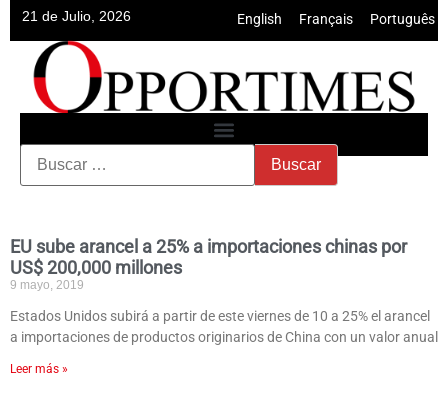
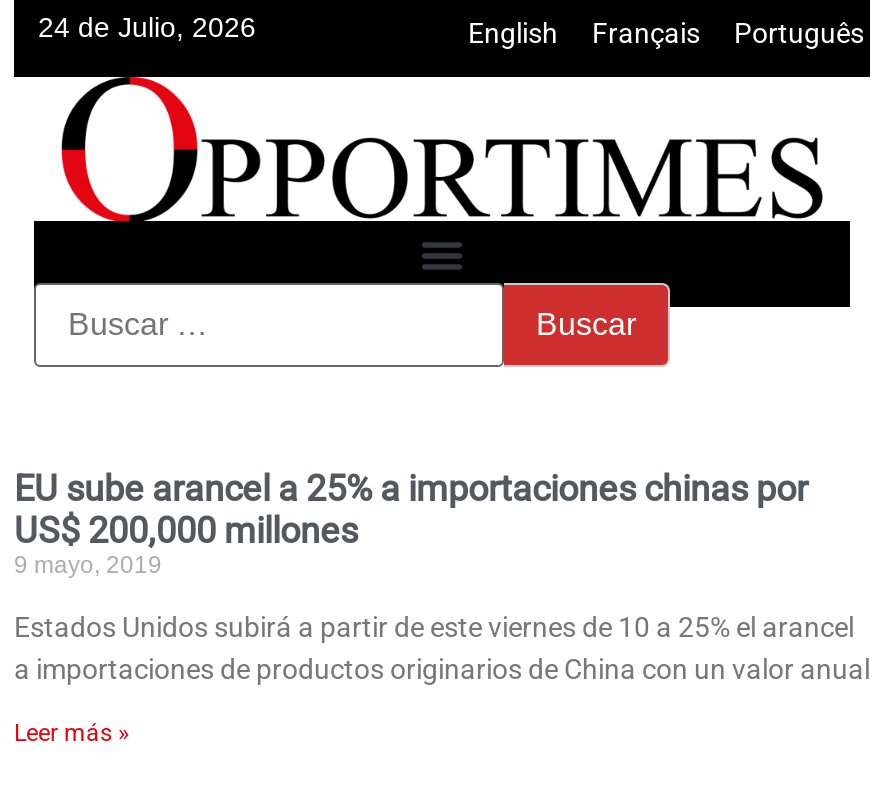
[22,8,131,24] 21 de Julio, 2026 -> [38,11,256,43] 24 de Julio, 2026

